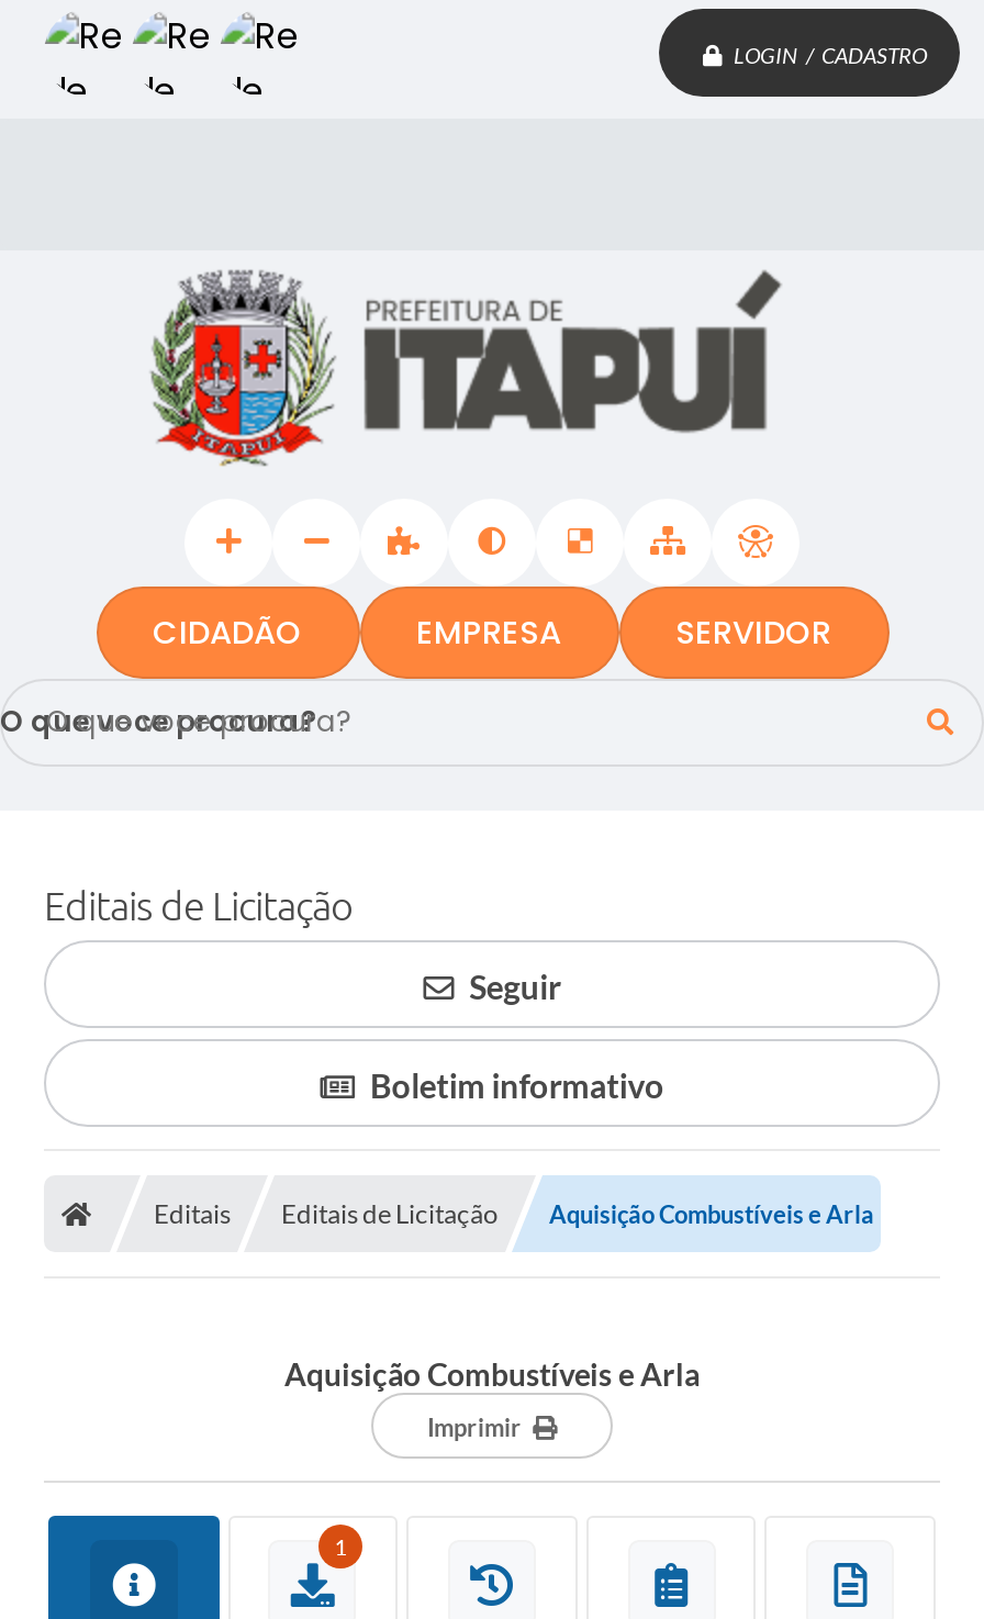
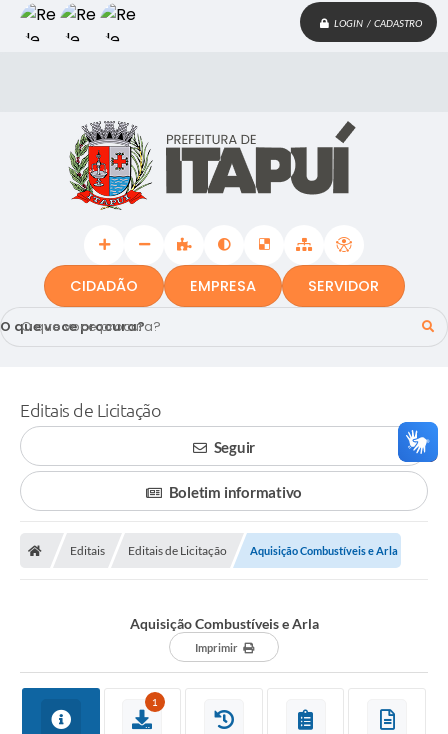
none -> [397,421,439,463] [image]

